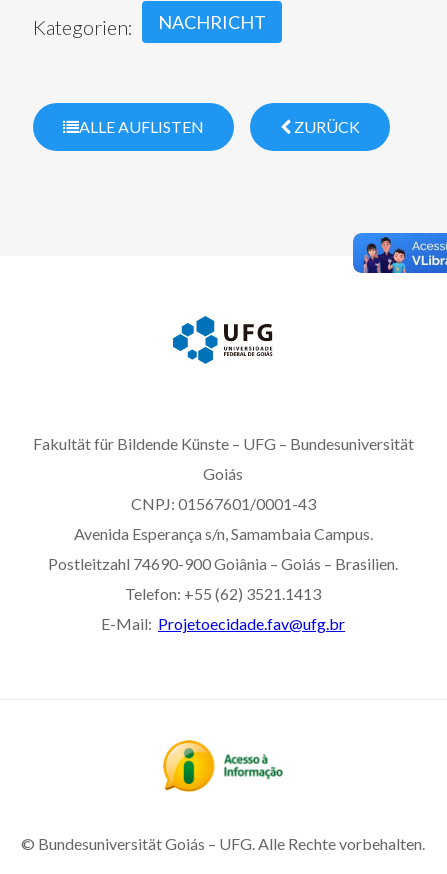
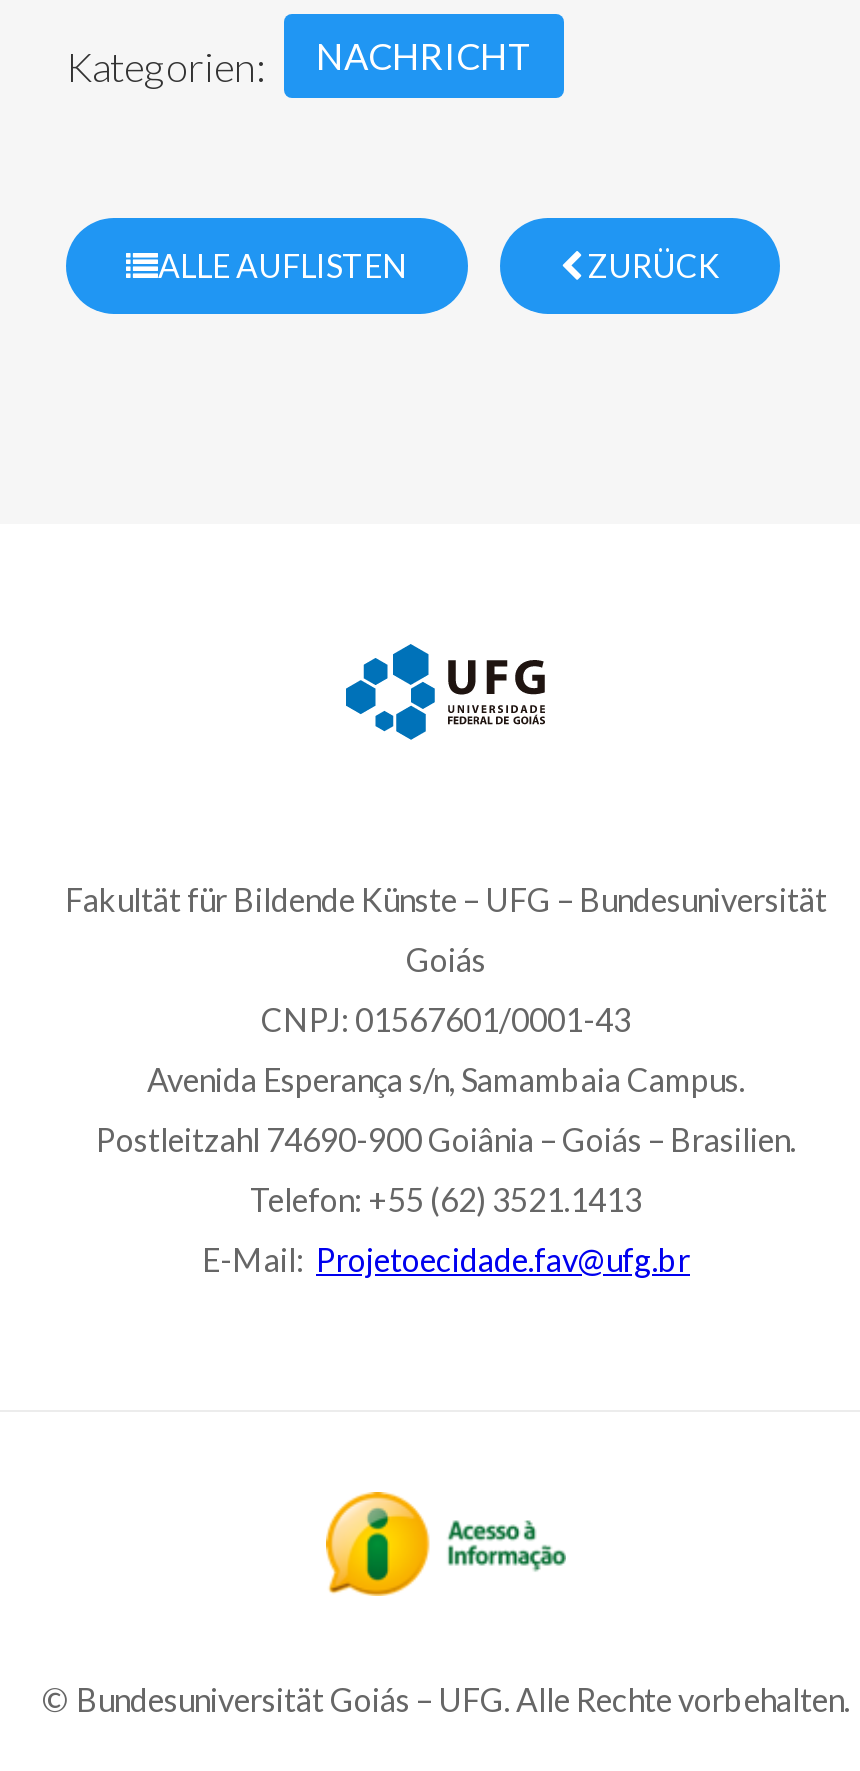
[352,232,444,274] [image] -> none

